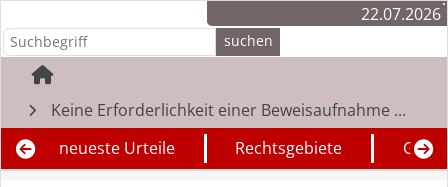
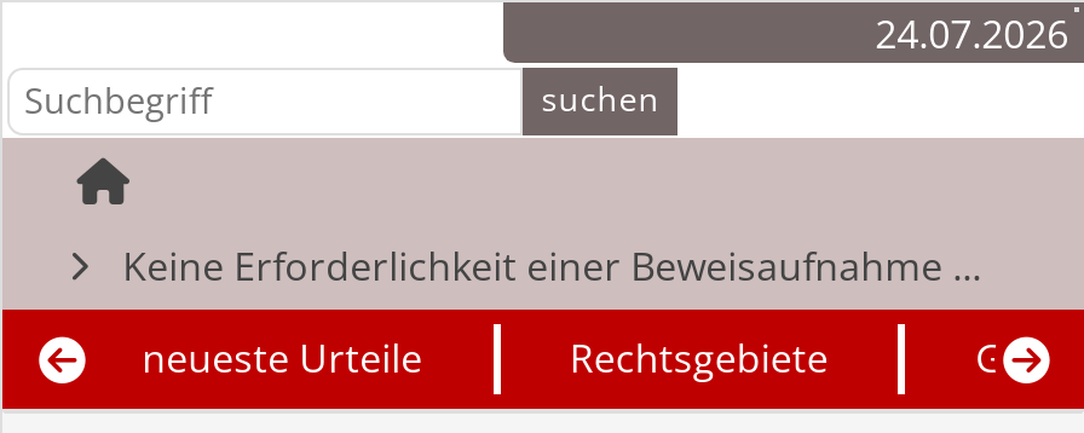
[361,3,441,25] 22.07.2026 -> [875,6,1069,60] 24.07.2026

